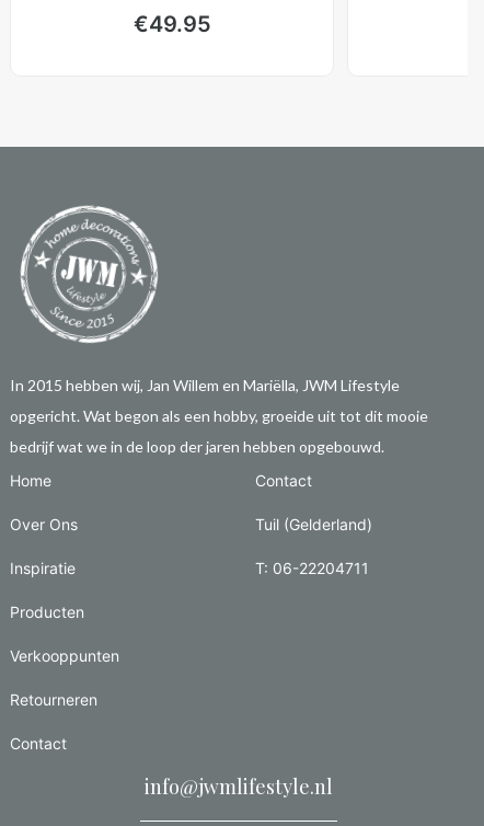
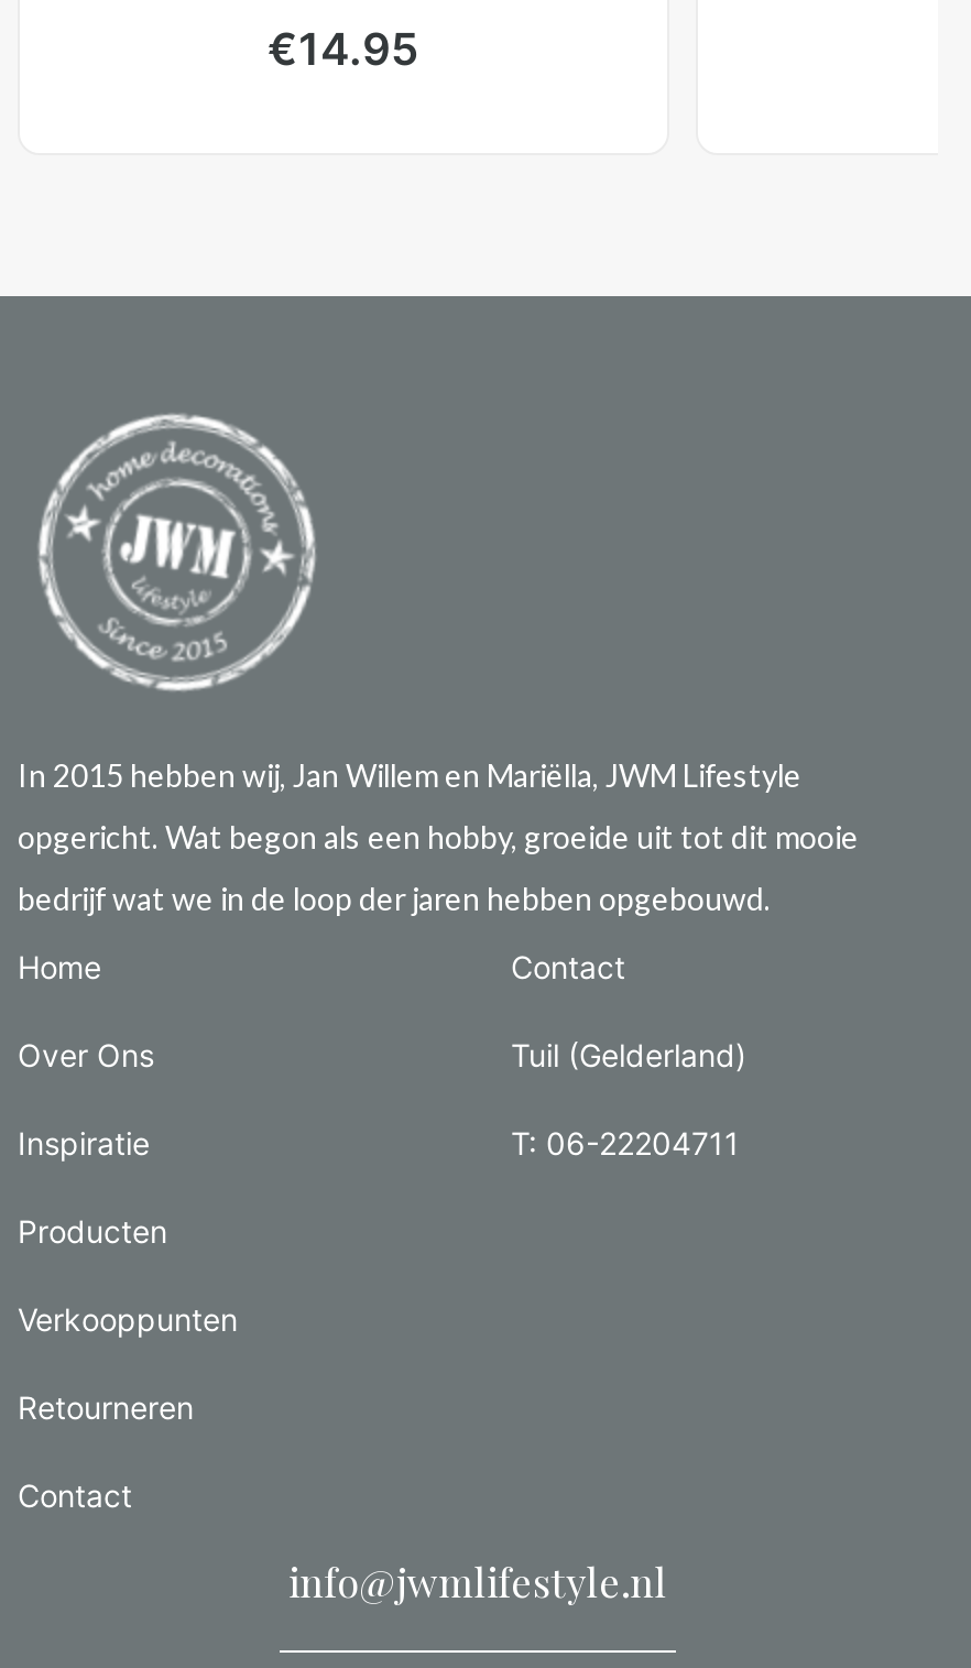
[133,11,211,37] €49.95 -> [268,23,419,76] €14.95

